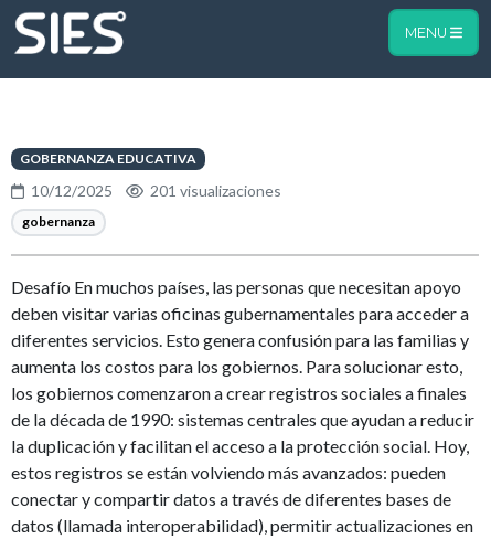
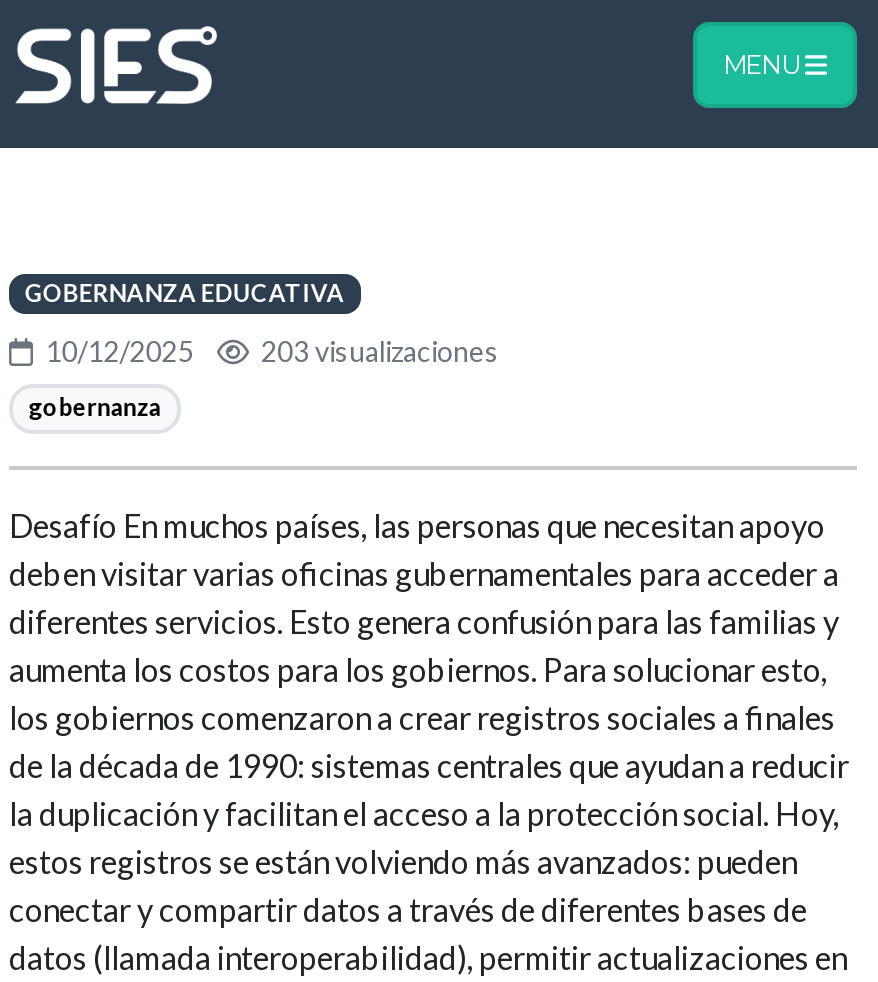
[143,182,281,200] 201 visualizaciones -> [249,335,499,369] 203 visualizaciones

